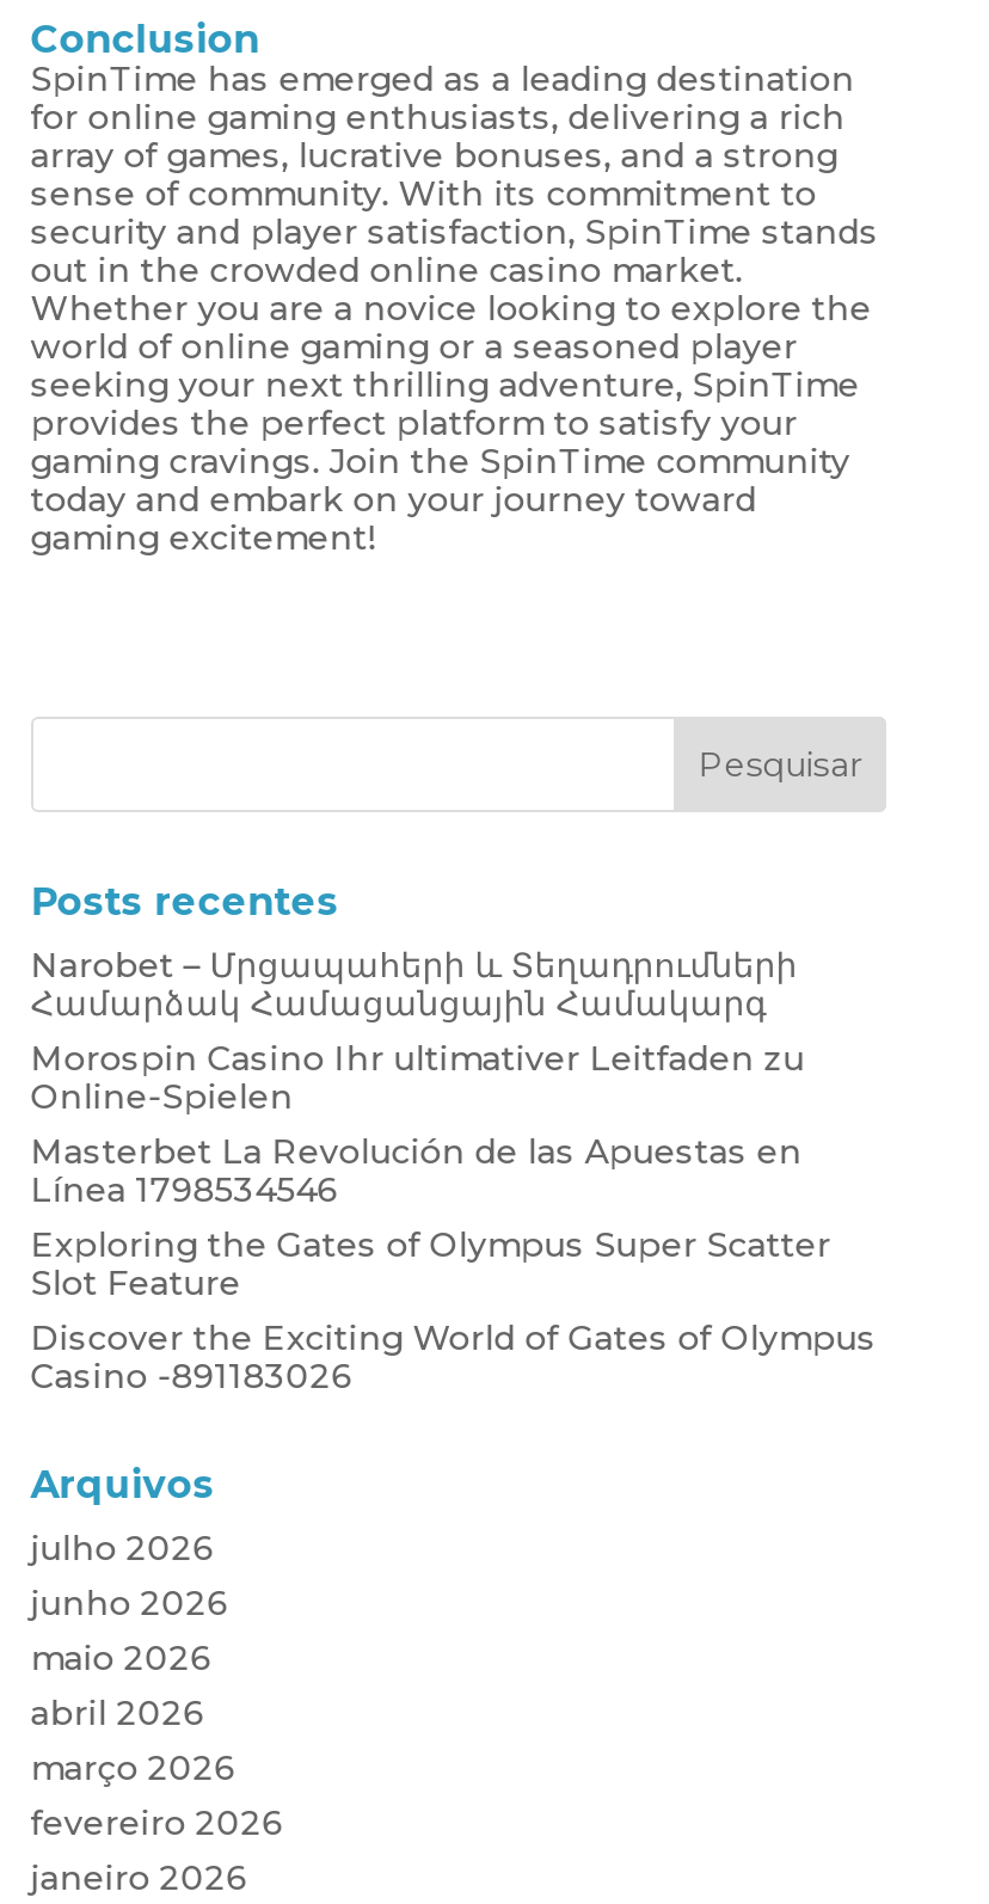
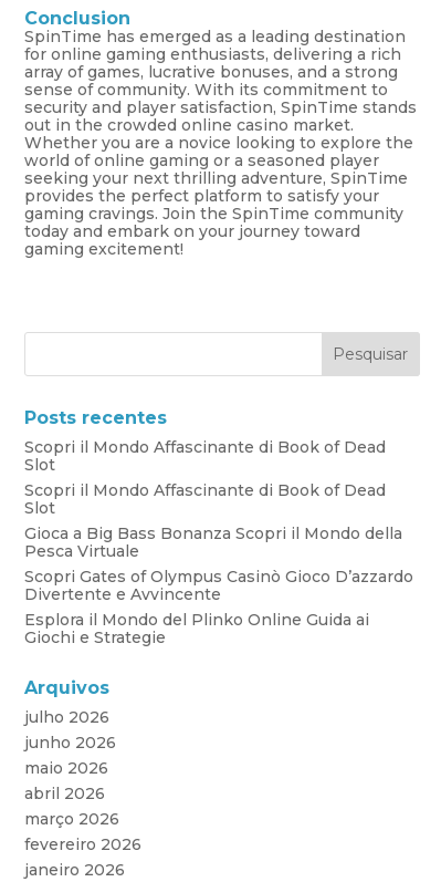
[31,943,876,1397] Narobet – Մրցապահերի և Տեղադրումների | Համարձակ Համացանցային Համակարգ | Morospin Casino Ihr ultimativer Leitfaden zu | Online-Spielen | Masterbet La Revolución de las Apuestas en | Línea 1798534546 | Exploring the Gates of Olympus Super Scatter | Slot Feature | Discover the Exciting World of Gates of Olympus | Casino -891183026 -> [24,437,413,647] Scopri il Mondo Affascinante di Book of Dead | Slot | Scopri il Mondo Affascinante di Book of Dead | Slot | Gioca a Big Bass Bonanza Scopri il Mondo della | Pesca Virtuale | Scopri Gates of Olympus Casinò Gioco D’azzardo | Divertente e Avvincente | Esplora il Mondo del Plinko Online Guida ai | Giochi e Strategie

